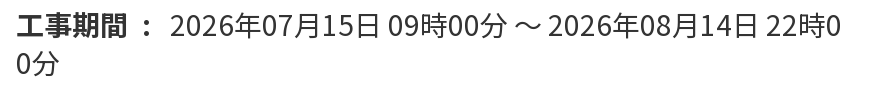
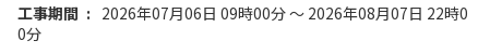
[170,4,842,44] 2026年07月15日 09時00分 ～ 2026年08月14日 22時0 -> [101,2,468,24] 2026年07月06日 09時00分 ～ 2026年08月07日 22時0

